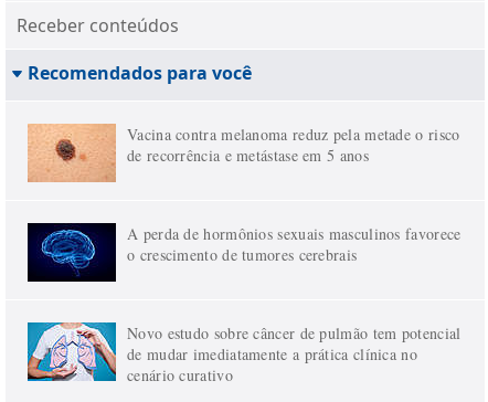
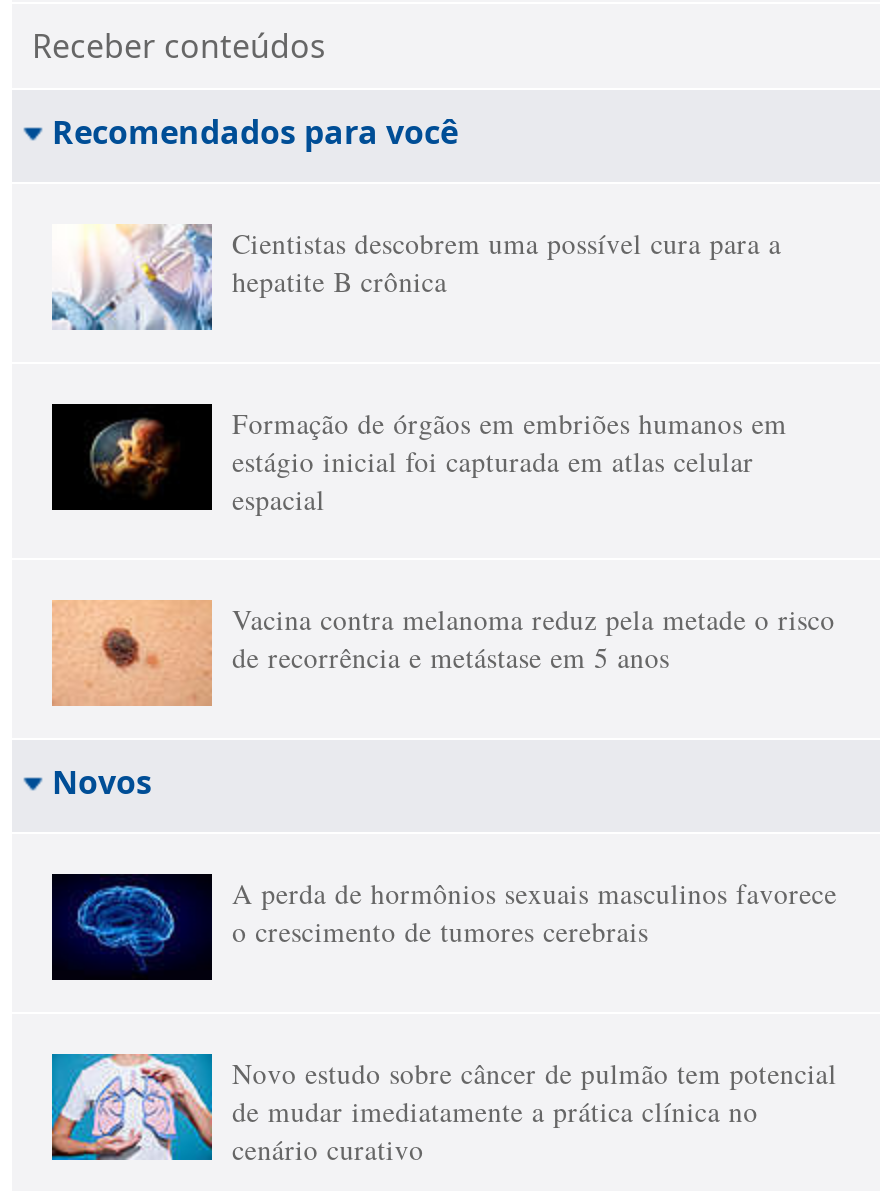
none -> [50,224,781,332] [image] | Cientistas descobrem uma possível cura para a | hepatite B crônica
none -> [52,404,787,518] [image] | Formação de órgãos em embriões humanos em | estágio inicial foi capturada em atlas celular | espacial
none -> [52,760,152,804] Novos

